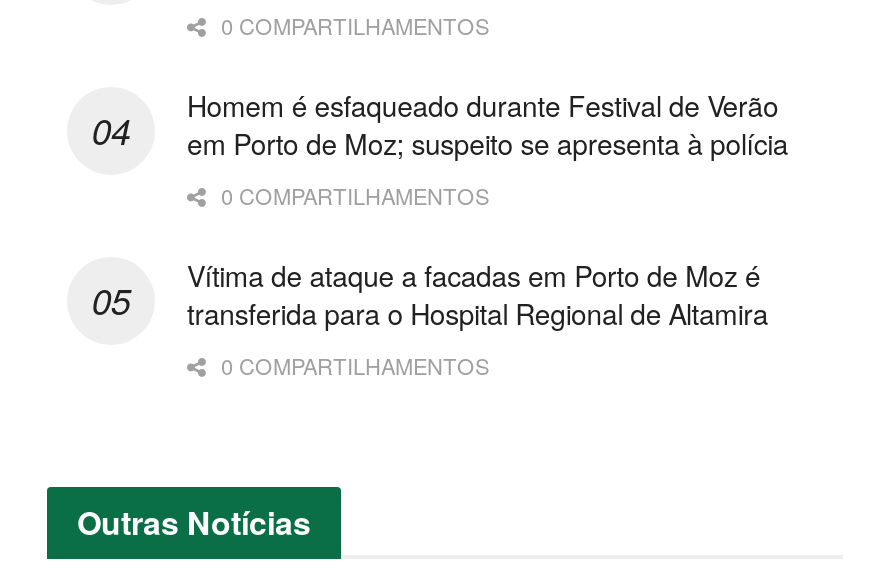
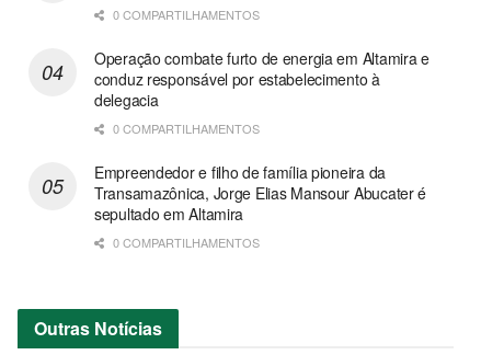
[187,86,788,164] Homem é esfaqueado durante Festival de Verão | em Porto de Moz; suspeito se apresenta à polícia -> [94,47,429,110] Operação combate furto de energia em Altamira e | conduz responsável por estabelecimento à | delegacia
[187,256,768,334] Vítima de ataque a facadas em Porto de Moz é | transferida para o Hospital Regional de Altamira -> [94,161,426,224] Empreendedor e filho de família pioneira da | Transamazônica, Jorge Elias Mansour Abucater é | sepultado em Altamira

